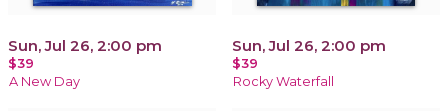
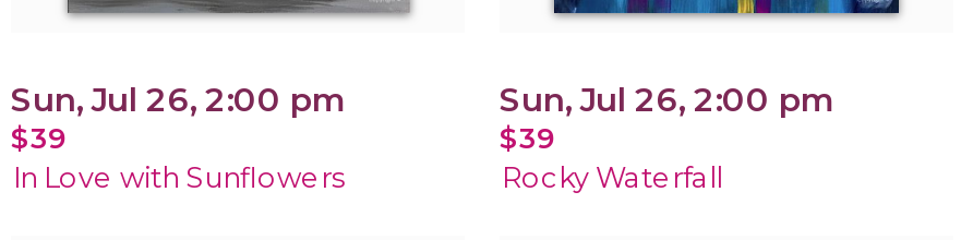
[9,74,80,89] A New Day -> [13,161,345,193] In Love with Sunflowers

